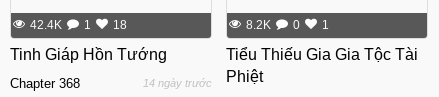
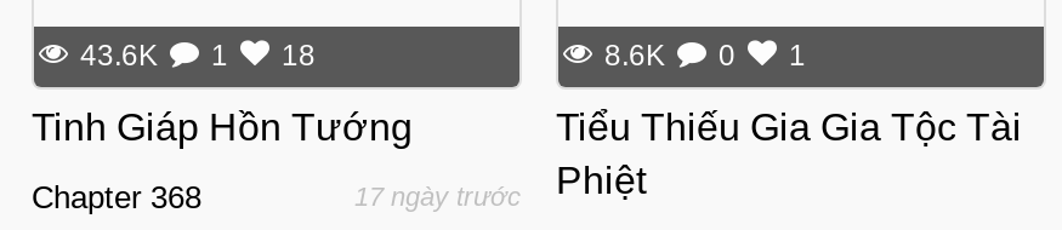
[30,18,127,32] 42.4K 1 18 -> [80,39,316,73] 43.6K 1 18
[246,18,329,32] 8.2K 0 1 -> [604,39,806,73] 8.6K 0 1
[143,68,263,89] 14 ngày trước Phiệt -> [354,160,646,211] 17 ngày trước Phiệt

